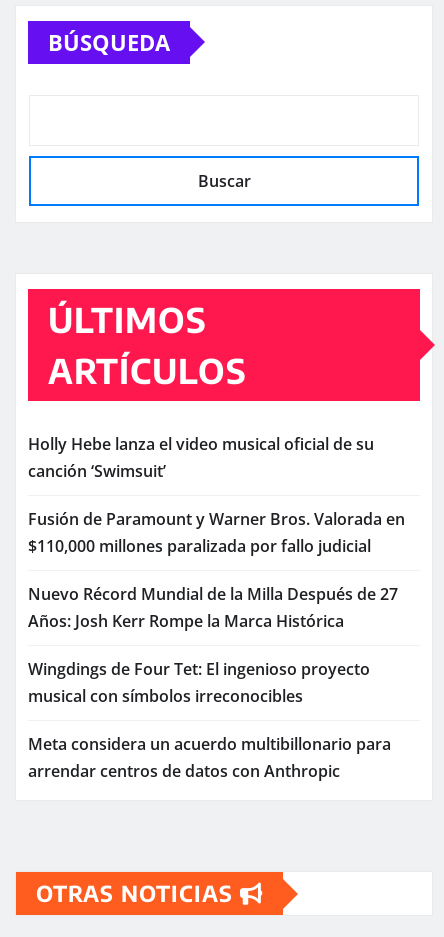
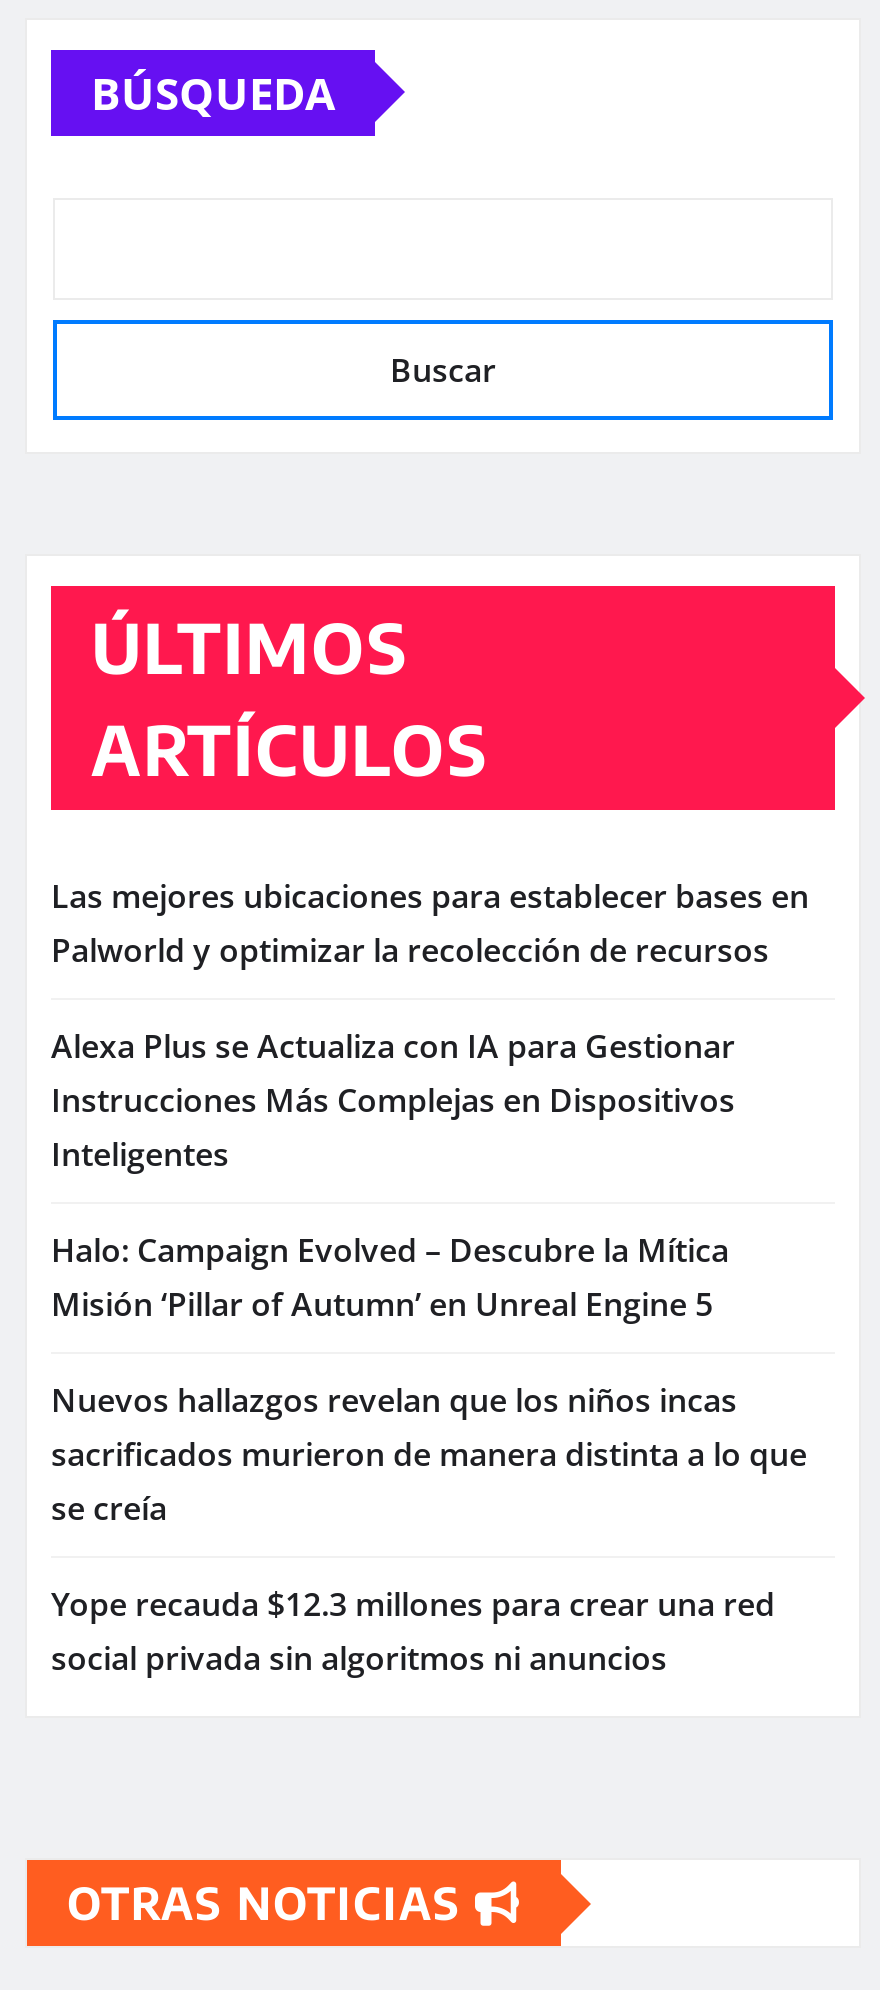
[28,433,374,482] Holly Hebe lanza el video musical oficial de su | canción ‘Swimsuit’ -> [51,874,809,972] Las mejores ubicaciones para establecer bases en | Palworld y optimizar la recolección de recursos
[28,508,405,557] Fusión de Paramount y Warner Bros. Valorada en | $110,000 millones paralizada por fallo judicial -> [51,1024,735,1176] Alexa Plus se Actualiza con IA para Gestionar | Instrucciones Más Complejas en Dispositivos | Inteligentes
[28,583,398,632] Nuevo Récord Mundial de la Milla Después de 27 | Años: Josh Kerr Rompe la Marca Histórica -> [51,1228,729,1326] Halo: Campaign Evolved – Descubre la Mítica | Misión ‘Pillar of Autumn’ en Unreal Engine 5
[28,658,370,707] Wingdings de Four Tet: El ingenioso proyecto | musical con símbolos irreconocibles -> [51,1378,807,1530] Nuevos hallazgos revelan que los niños incas | sacrificados murieron de manera distinta a lo que | se creía
[28,733,391,782] Meta considera un acuerdo multibillonario para | arrendar centros de datos con Anthropic -> [51,1582,775,1680] Yope recauda $12.3 millones para crear una red | social privada sin algoritmos ni anuncios

